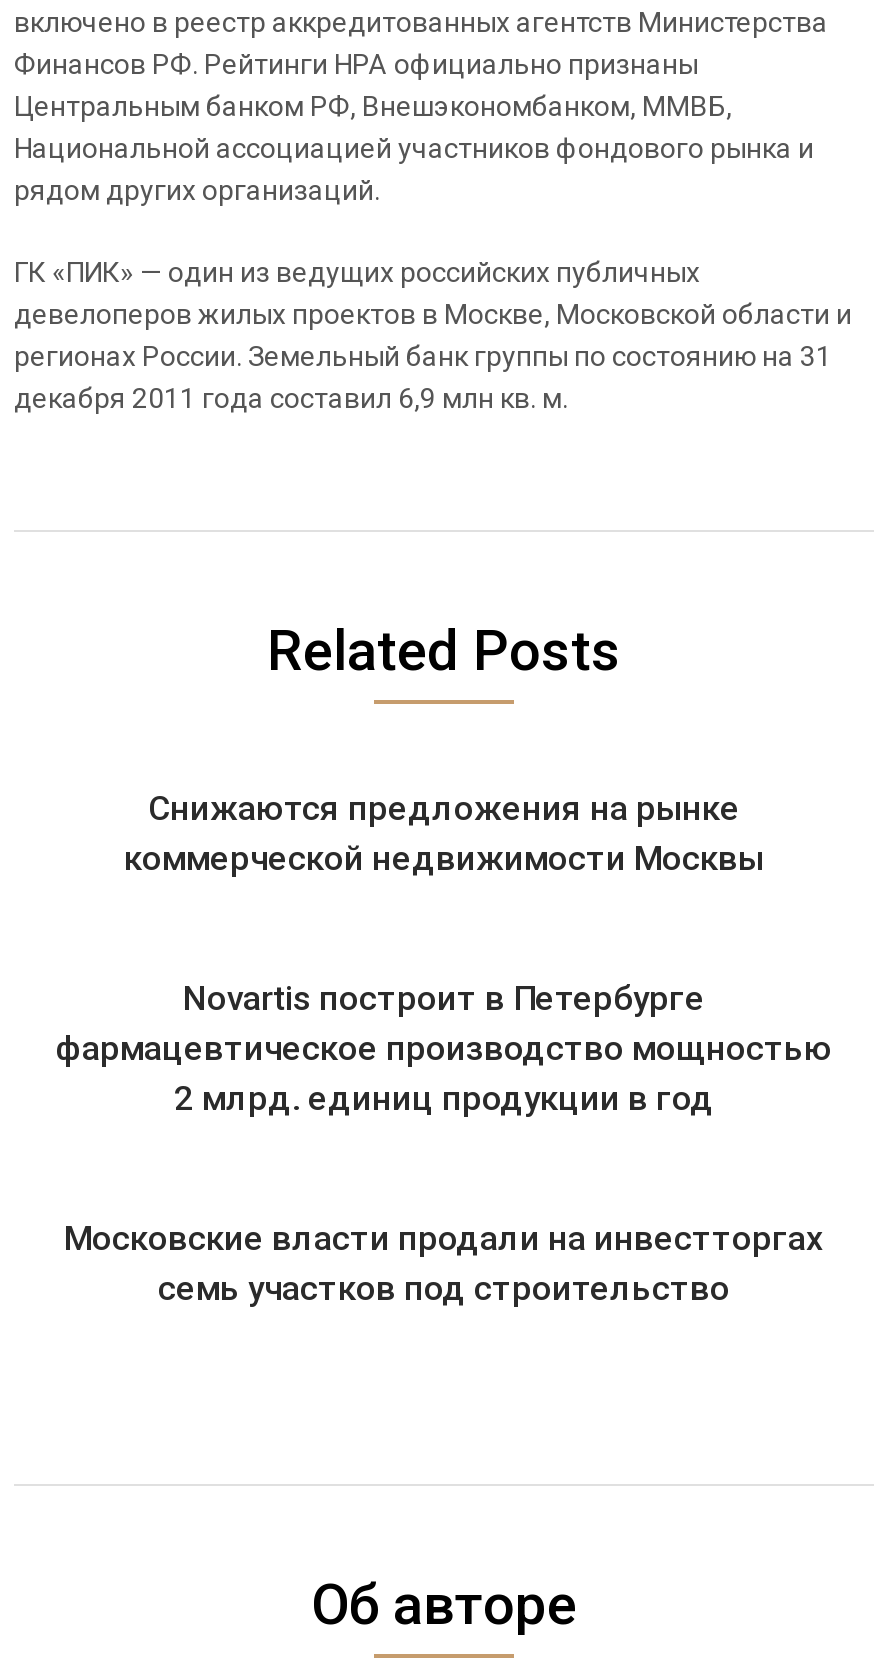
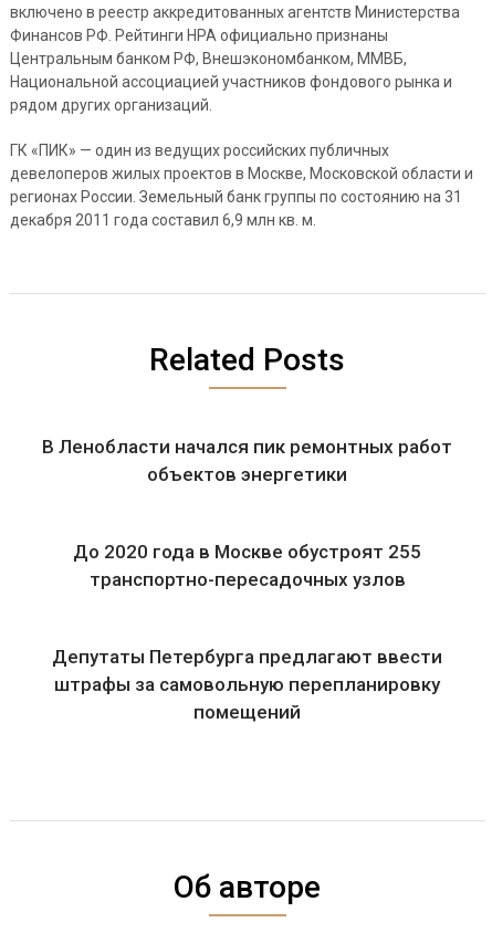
[124,788,764,878] Снижаются предложения на рынке | коммерческой недвижимости Москвы -> [43,436,453,485] В Ленобласти начался пик ремонтных работ | объектов энергетики
[56,978,832,1118] Novartis построит в Петербурге | фармацевтическое производство мощностью | 2 млрд. единиц продукции в год -> [74,541,422,590] До 2020 года в Москве обустроят 255 | транспортно-пересадочных узлов
[64,1218,824,1308] Московские власти продали на инвестторгах | семь участков под строительство -> [53,646,443,723] Депутаты Петербурга предлагают ввести | штрафы за самовольную перепланировку | помещений

